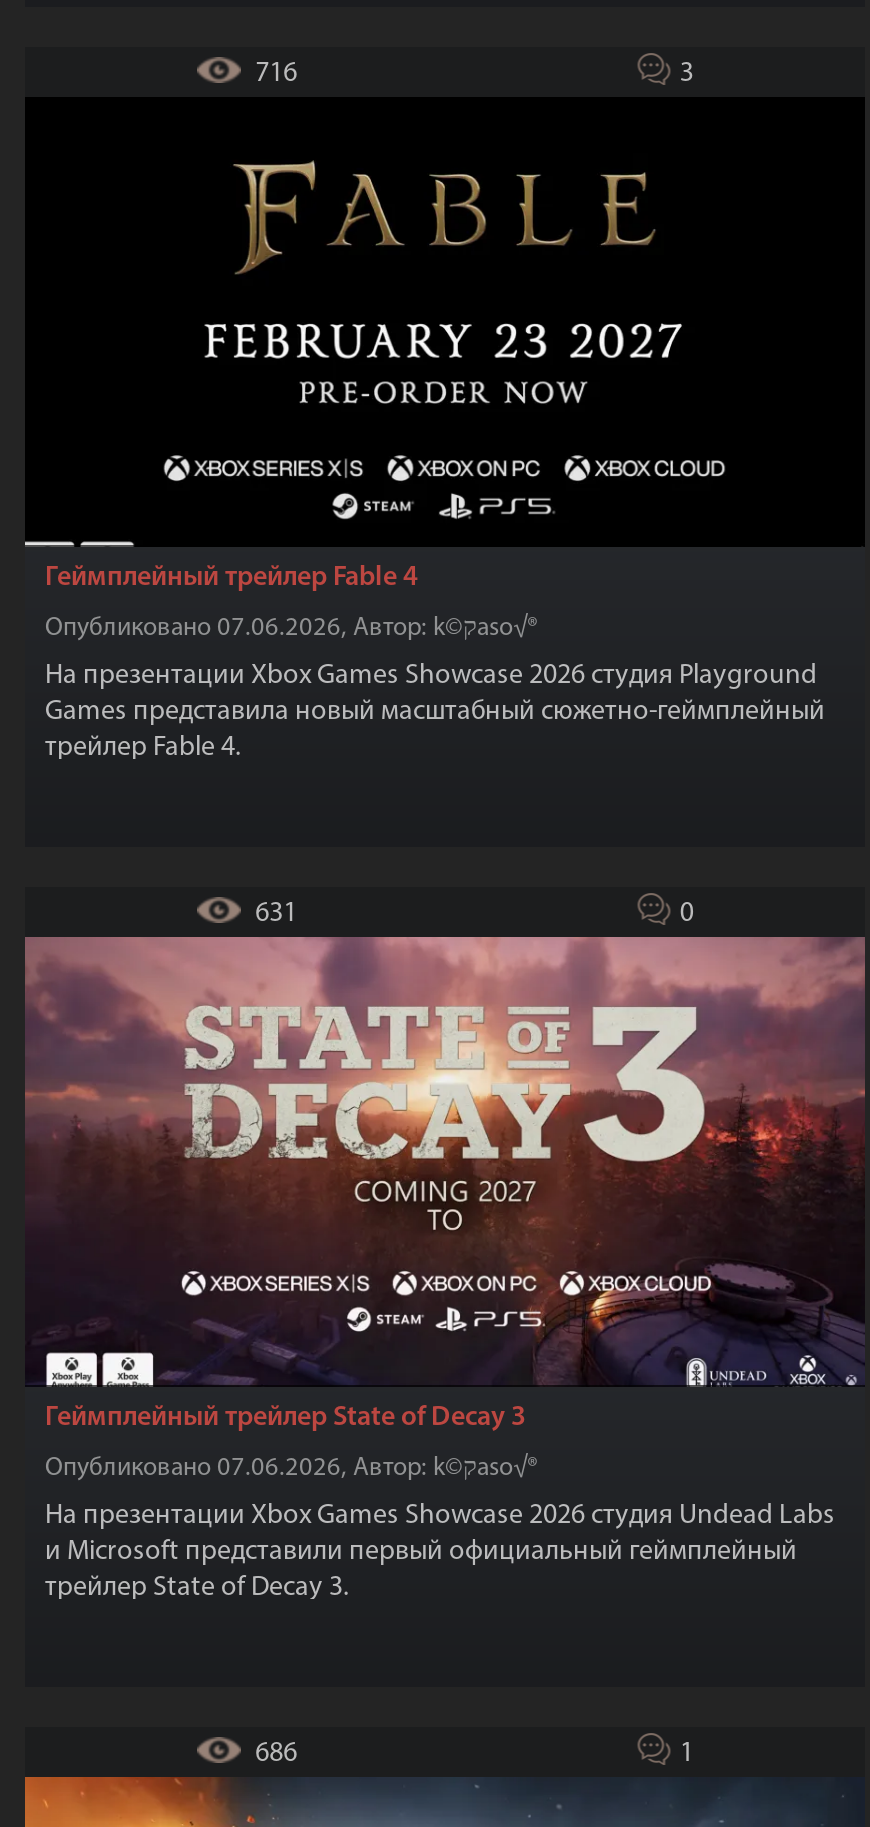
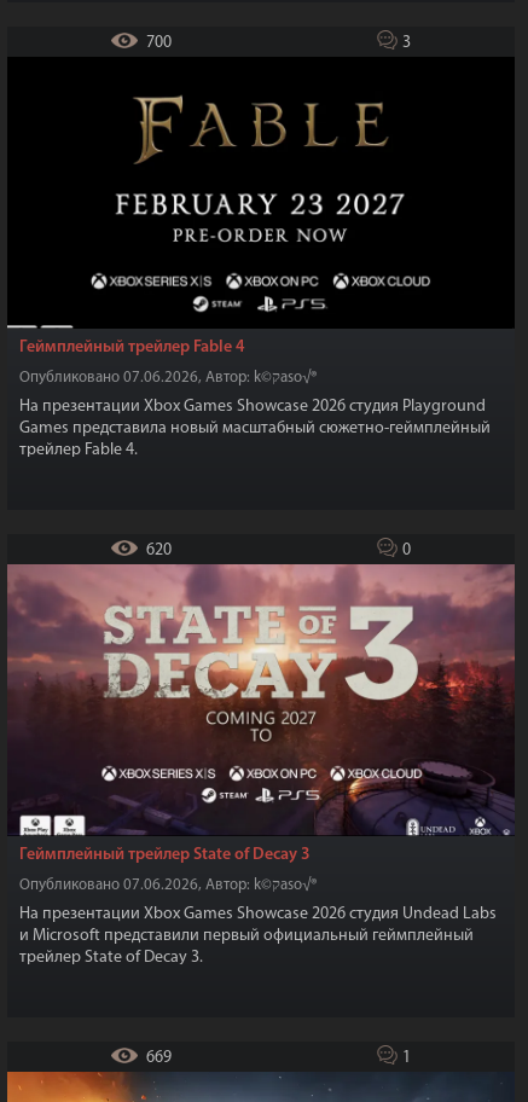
[255,59,297,89] 716 -> [146,34,172,52] 700
[255,899,297,929] 631 -> [146,541,172,559] 620
[255,1739,297,1769] 686 -> [146,1049,172,1067] 669

